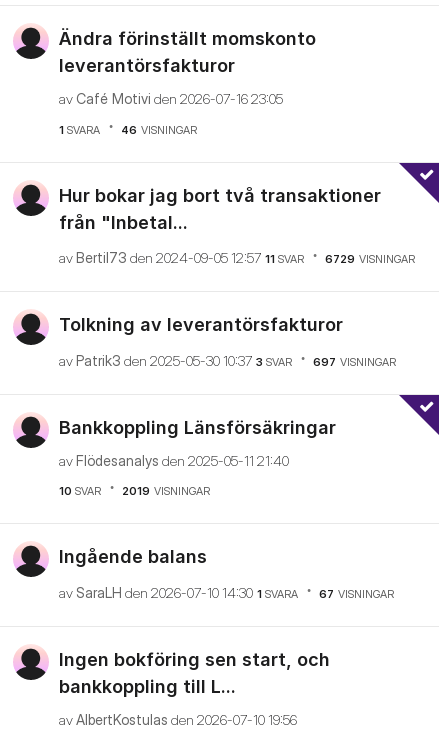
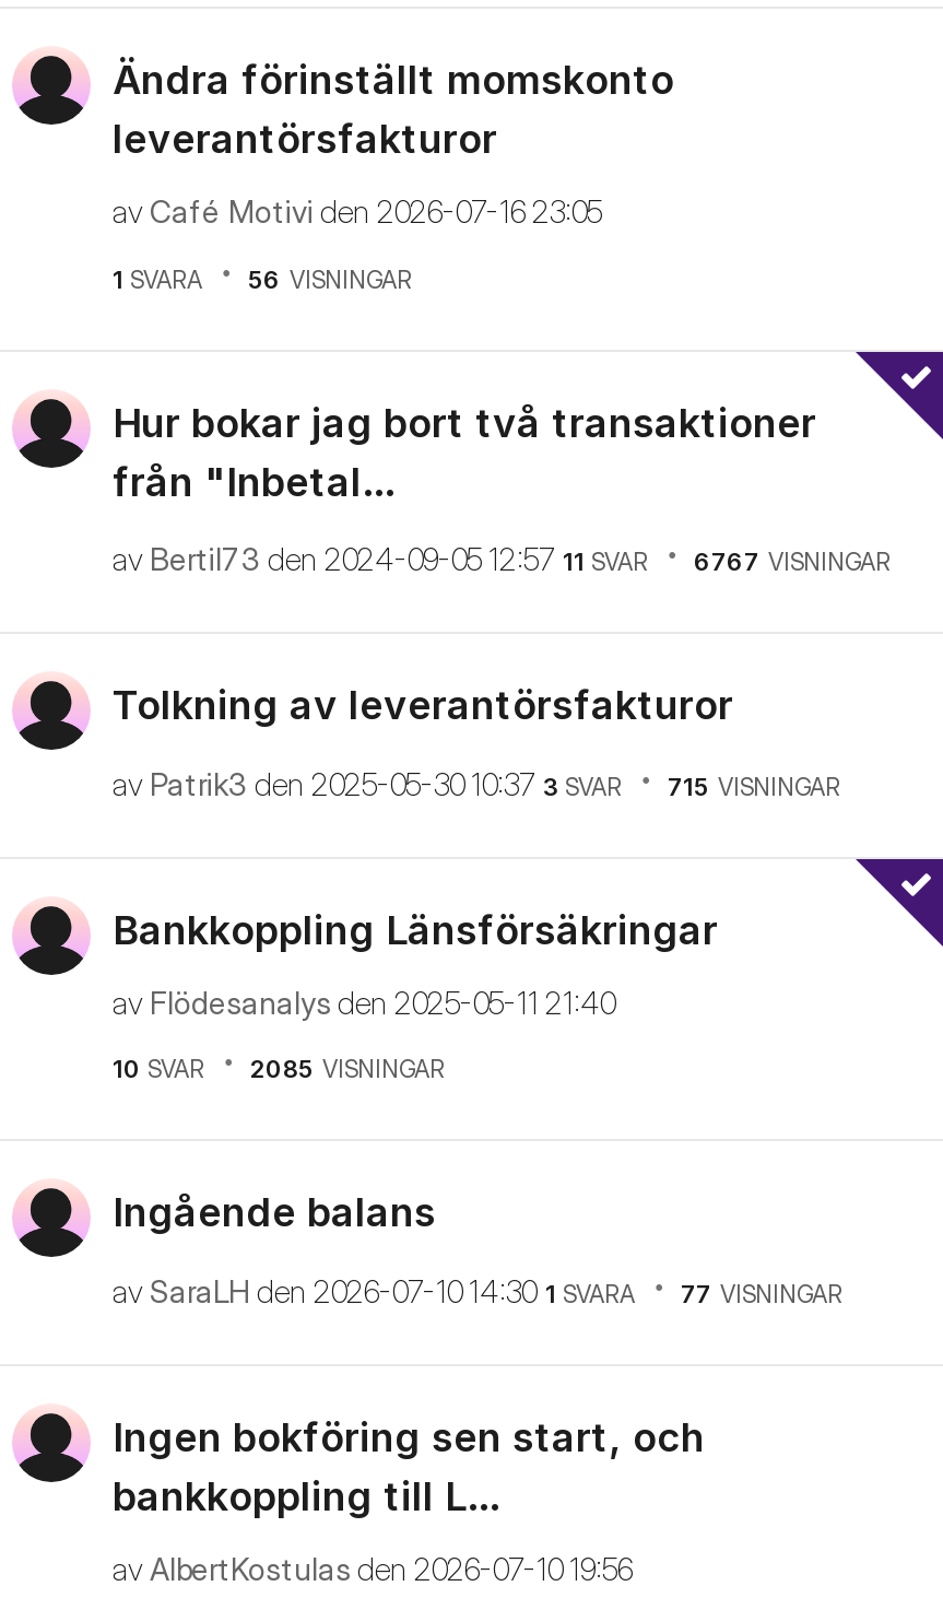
[59,122,197,136] 1 SVARA 46 VISNINGAR -> [113,263,412,294] 1 SVARA 56 VISNINGAR
[59,249,415,266] av Bertil73 den 2024-09-05 12:57 11 SVAR 6729 VISNINGAR -> [113,540,891,577] av Bertil73 den 2024-09-05 12:57 11 SVAR 6767 VISNINGAR
[59,351,396,368] av Patrik3 den 2025-05-30 10:37 3 SVAR 697 VISNINGAR -> [113,764,840,801] av Patrik3 den 2025-05-30 10:37 3 SVAR 715 VISNINGAR
[59,484,210,498] 10 SVAR 2019 VISNINGAR -> [113,1054,445,1084] 10 SVAR 2085 VISNINGAR
[59,583,394,600] av SaraLH den 2026-07-10 14:30 1 SVARA 67 VISNINGAR -> [113,1271,842,1308] av SaraLH den 2026-07-10 14:30 1 SVARA 77 VISNINGAR

